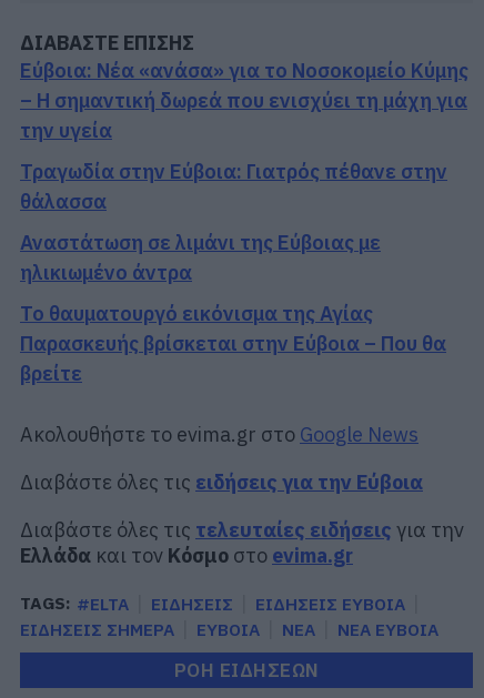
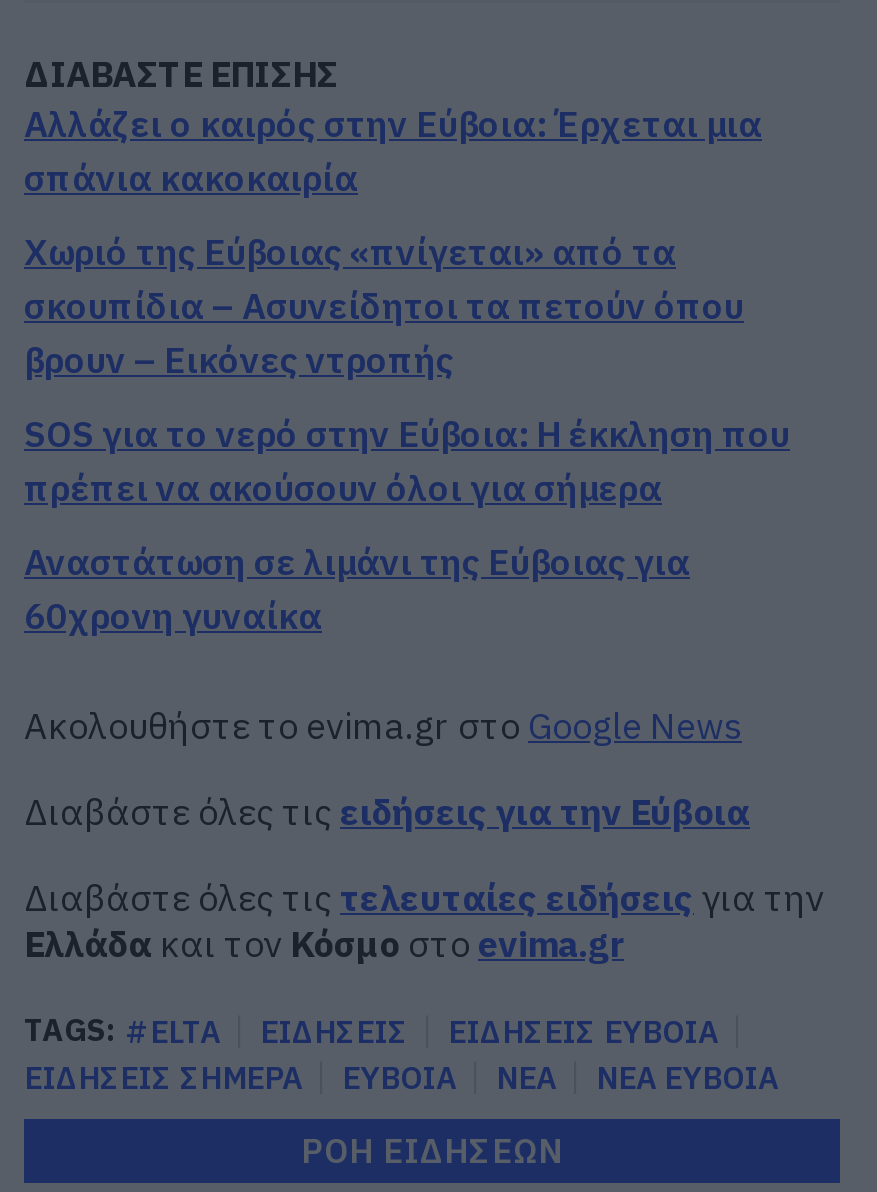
[20,57,468,143] Εύβοια: Νέα «ανάσα» για το Νοσοκομείο Κύμης | – Η σημαντική δωρεά που ενισχύει τη μάχη για | την υγεία -> [24,100,762,200] Αλλάζει ο καιρός στην Εύβοια: Έρχεται μια | σπάνια κακοκαιρία
[20,158,447,214] Τραγωδία στην Εύβοια: Γιατρός πέθανε στην | θάλασσα -> [24,228,744,382] Χωριό της Εύβοιας «πνίγεται» από τα | σκουπίδια – Ασυνείδητοι τα πετούν όπου | βρουν – Εικόνες ντροπής
[20,229,381,285] Αναστάτωση σε λιμάνι της Εύβοιας με | ηλικιωμένο άντρα -> [24,410,790,510] SOS για το νερό στην Εύβοια: Η έκκληση που | πρέπει να ακούσουν όλοι για σήμερα
[20,300,446,386] Το θαυματουργό εικόνισμα της Αγίας | Παρασκευής βρίσκεται στην Εύβοια – Που θα | βρείτε -> [24,538,690,638] Αναστάτωση σε λιμάνι της Εύβοιας για | 60χρονη γυναίκα

